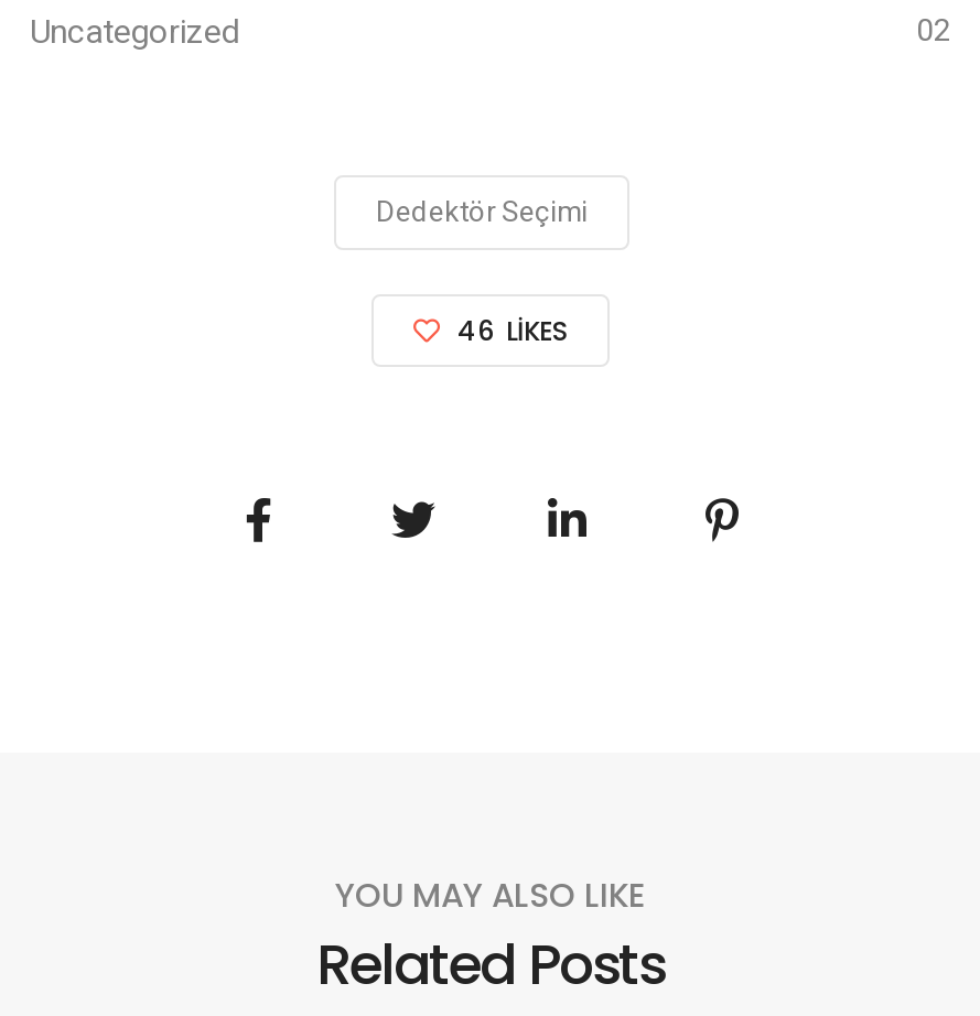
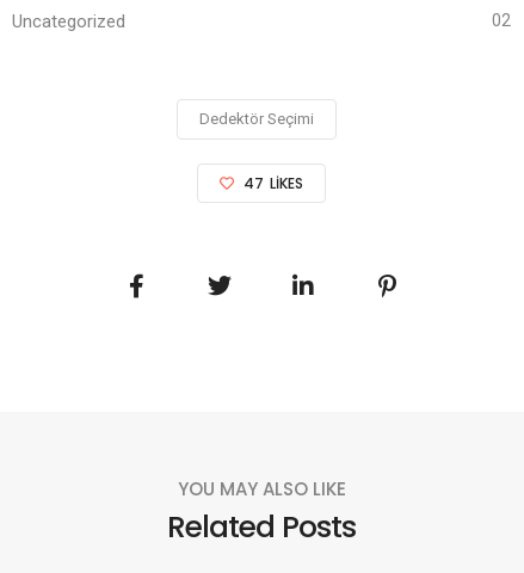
[457,311,568,348] 46 LIKES -> [243,173,303,193] 47 LIKES

